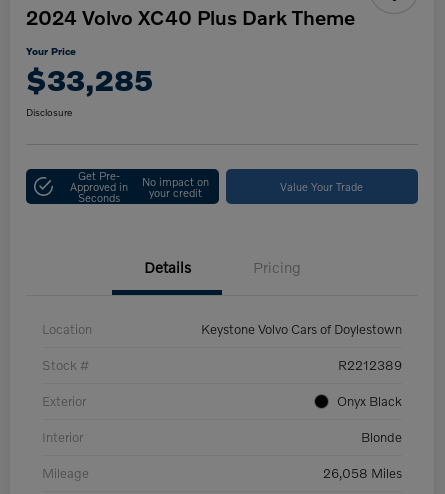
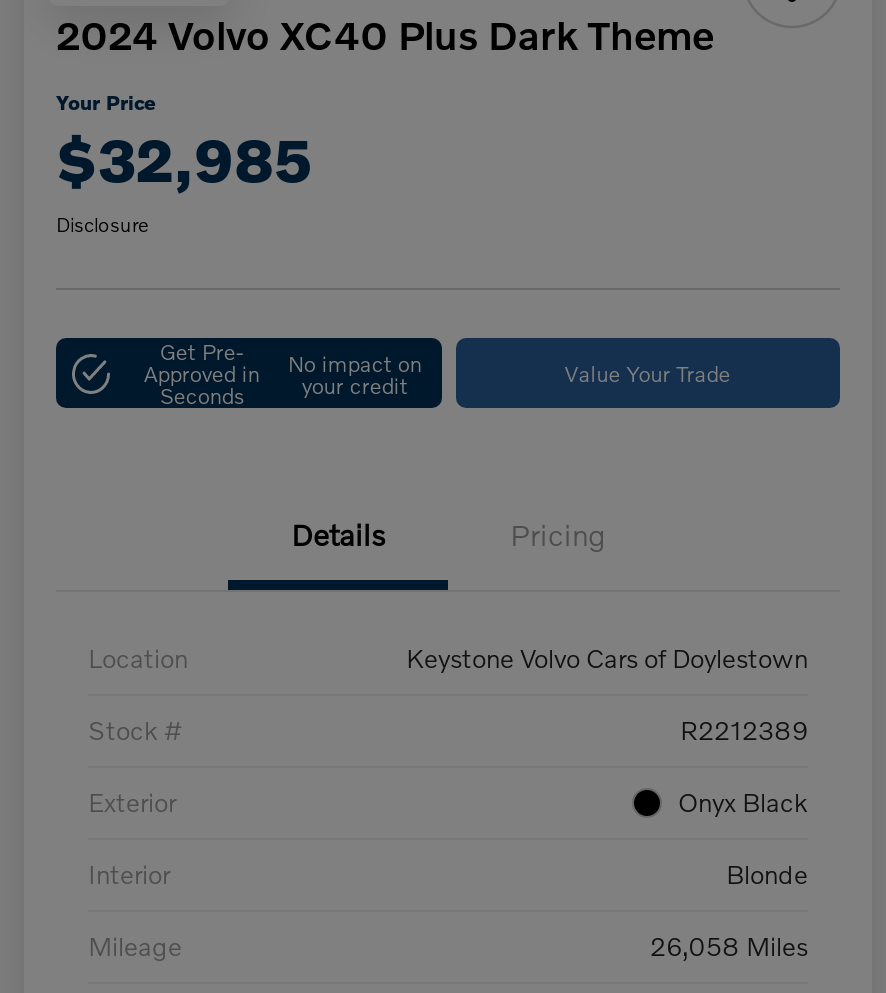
[26,62,153,97] $33,285 -> [56,124,312,194] $32,985

